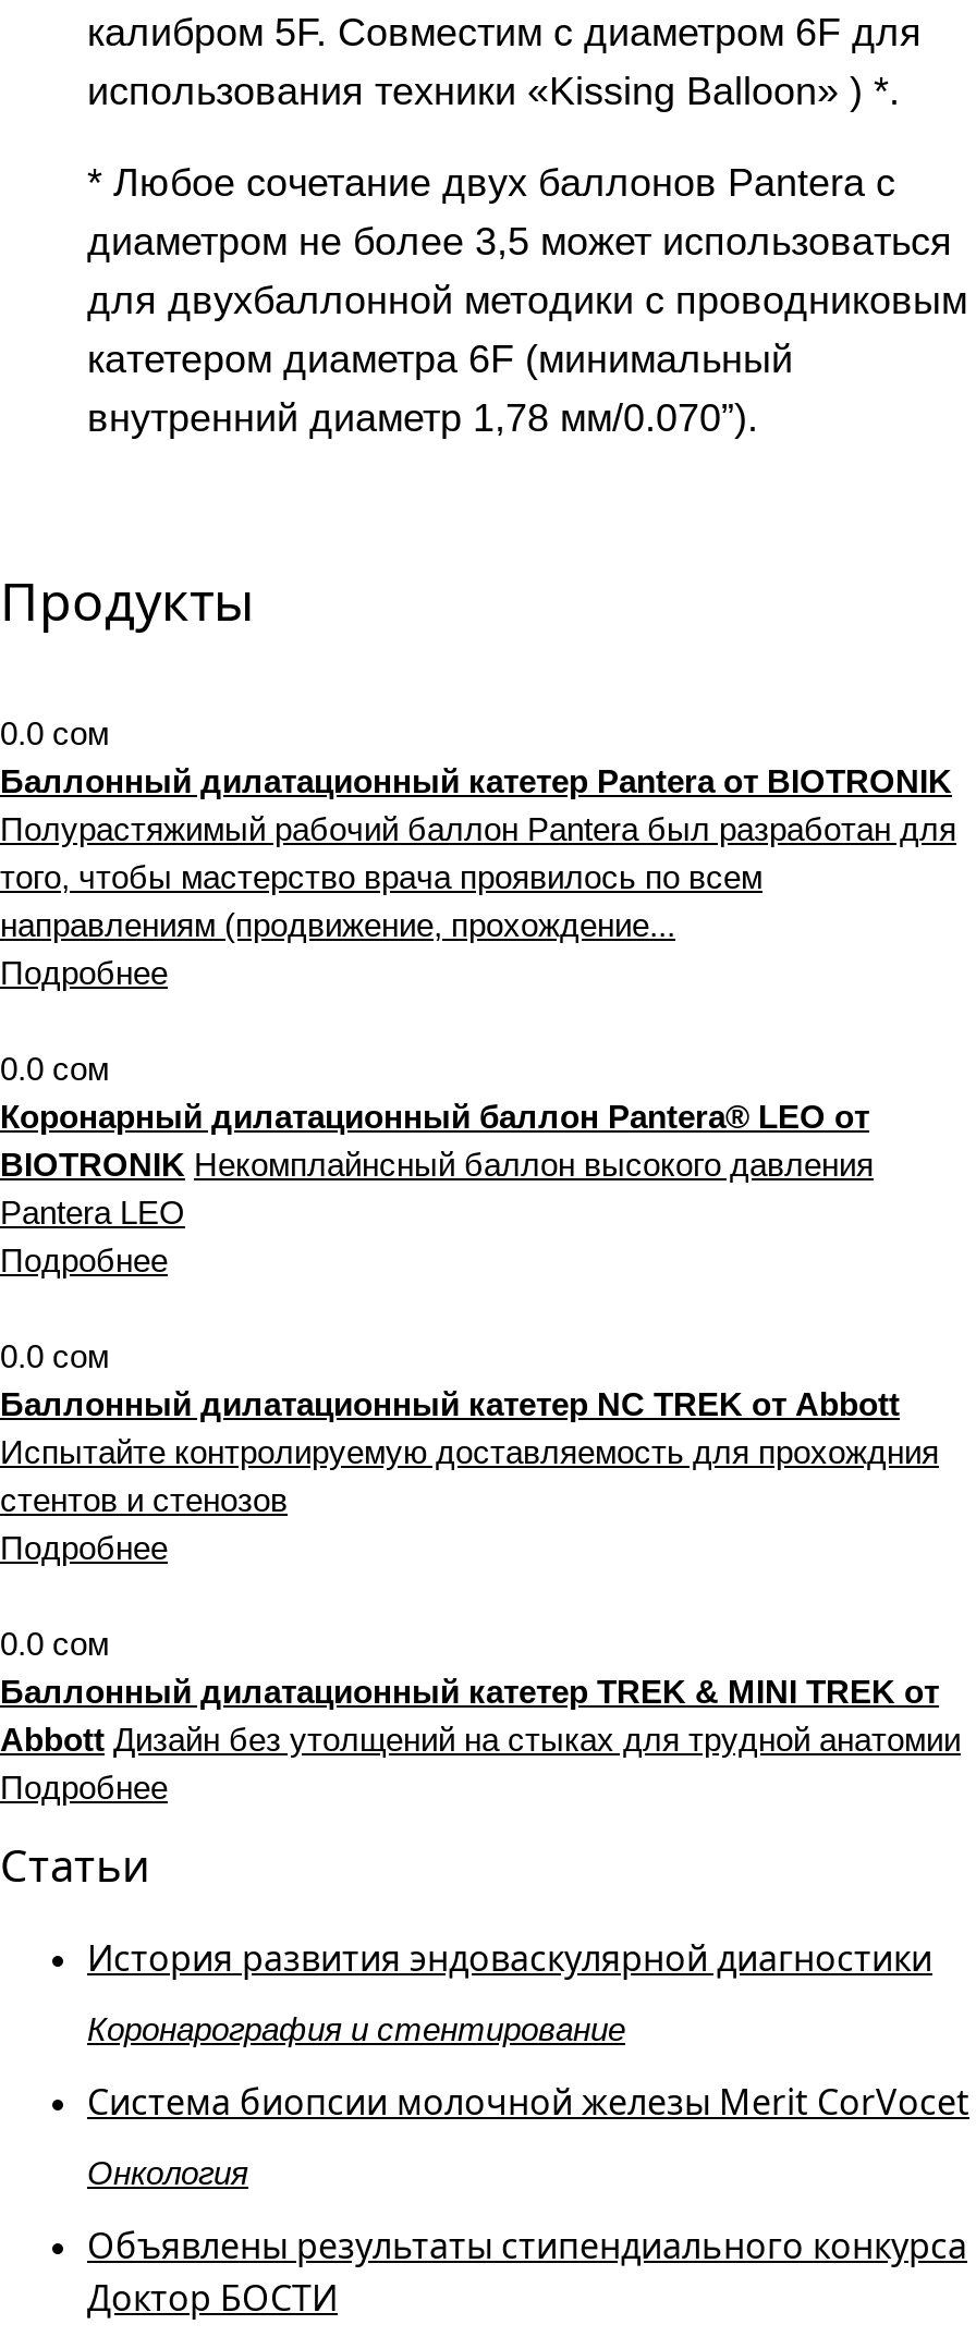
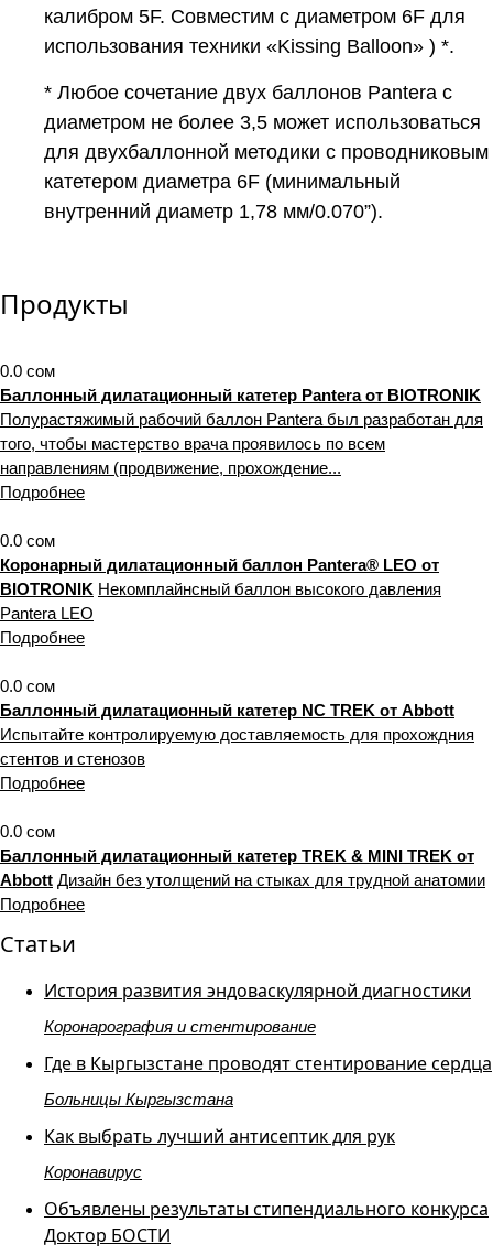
[87,2078,969,2191] Система биопсии молочной железы Merit CorVocet | Онкология -> [44,1051,492,1181] Где в Кыргызстане проводят стентирование сердца | Больницы Кыргызстана | Как выбрать лучший антисептик для рук | Коронавирус

